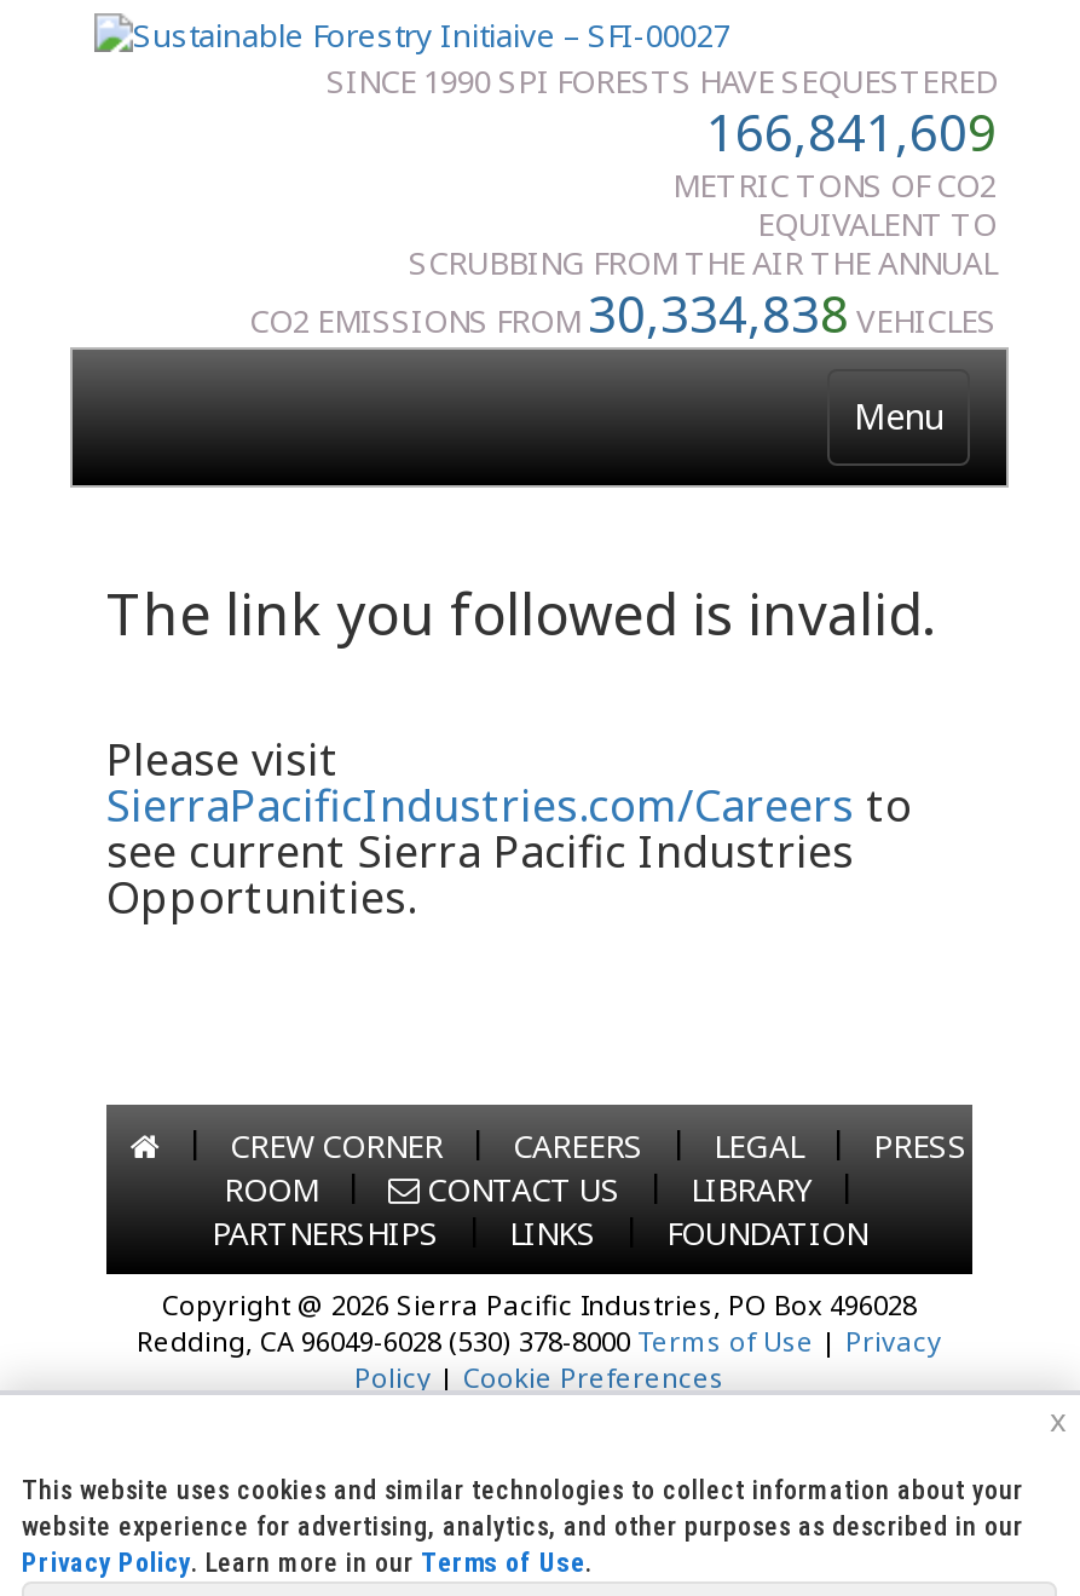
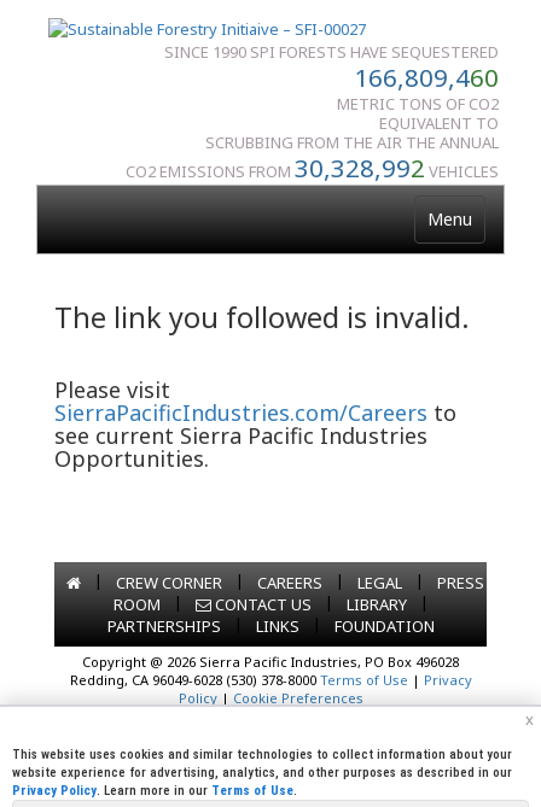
[706,98,997,166] 166,841,609 -> [354,60,499,94] 166,809,460
[249,280,997,347] CO2 EMISSIONS FROM30,334,838VEHICLES -> [126,151,499,185] CO2 EMISSIONS FROM30,328,992VEHICLES

